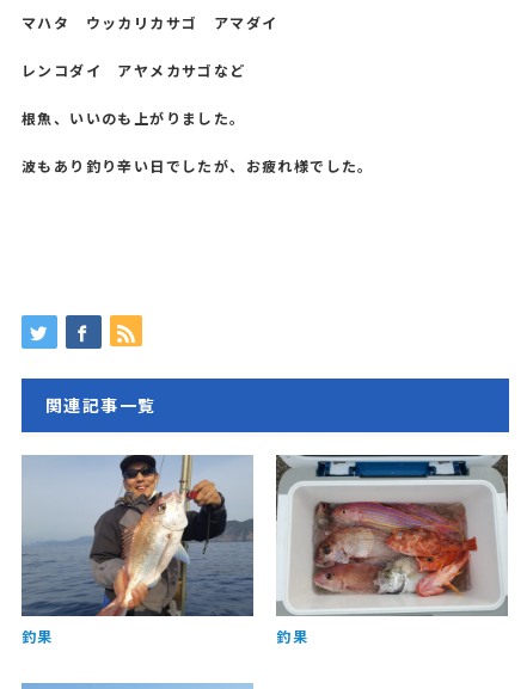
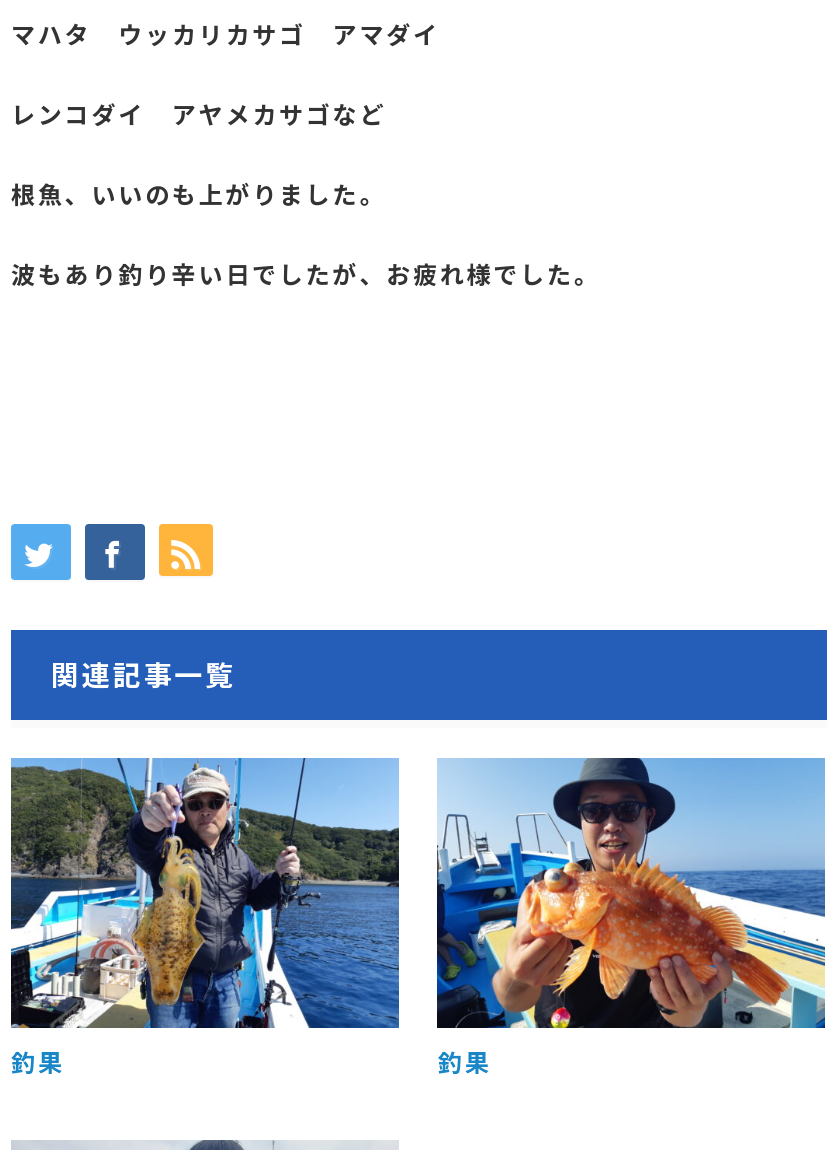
[20,454,253,617] [image] -> [9,756,399,1030] [image]
[275,454,509,617] [image] -> [435,756,827,1030] [image]

